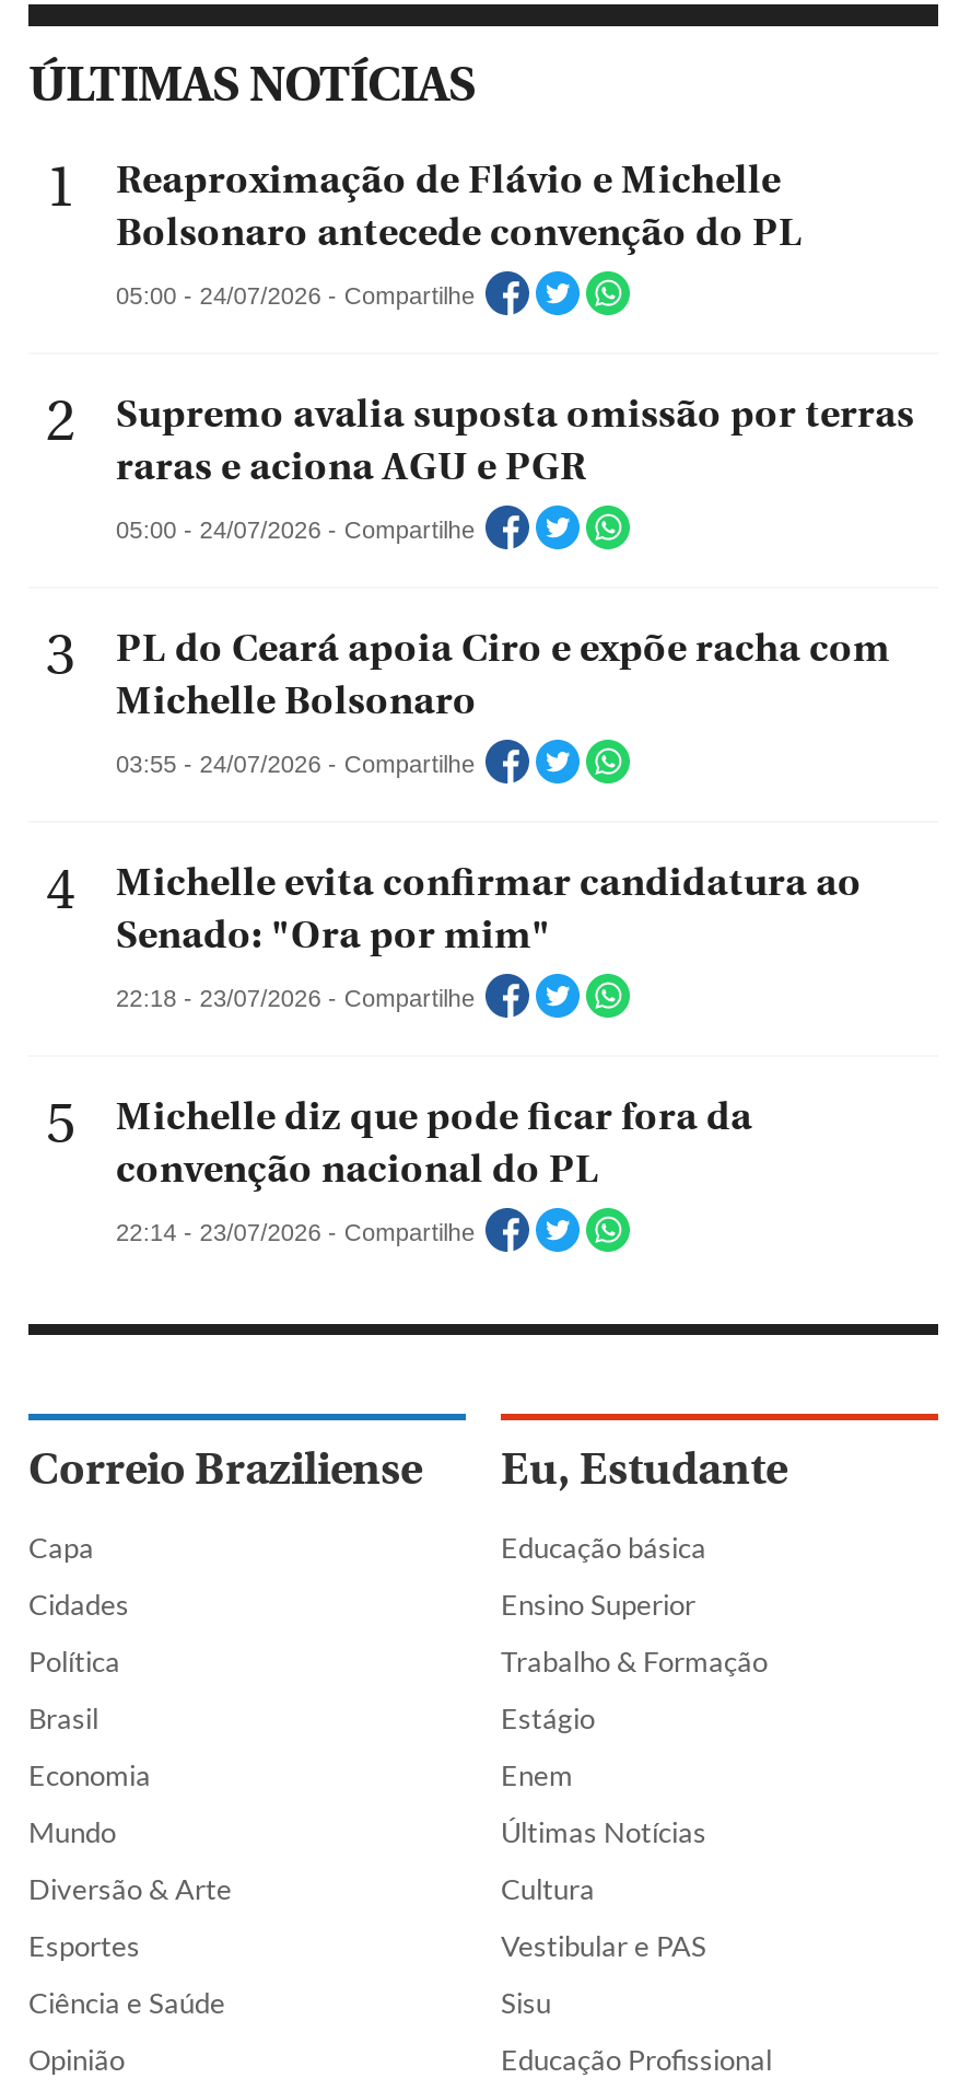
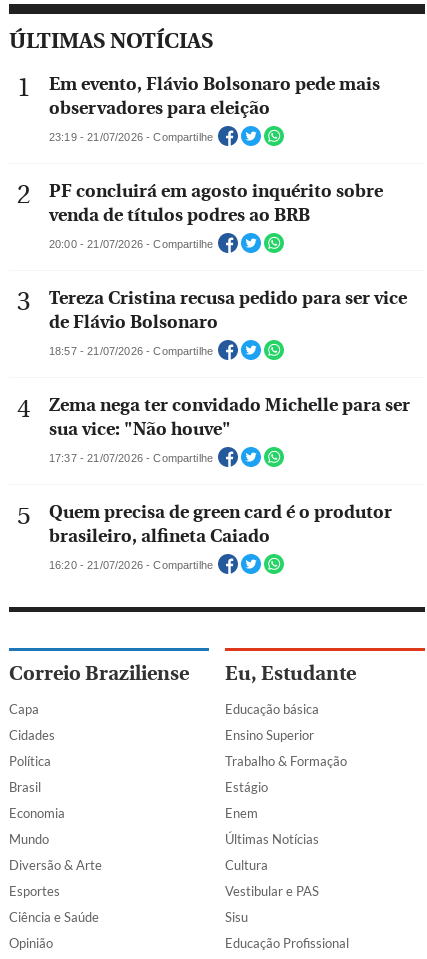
[116,158,803,256] Reaproximação de Flávio e Michelle | Bolsonaro antecede convenção do PL -> [49,74,380,119] Em evento, Flávio Bolsonaro pede mais | observadores para eleição
[116,281,475,308] 05:00 - 24/07/2026 - Compartilhe -> [49,131,213,143] 23:19 - 21/07/2026 - Compartilhe
[116,392,914,490] Supremo avalia suposta omissão por terras | raras e aciona AGU e PGR -> [49,181,383,226] PF concluirá em agosto inquérito sobre | venda de títulos podres ao BRB
[116,516,475,542] 05:00 - 24/07/2026 - Compartilhe -> [49,238,213,250] 20:00 - 21/07/2026 - Compartilhe
[116,626,890,725] PL do Ceará apoia Ciro e expõe racha com | Michelle Bolsonaro -> [49,288,407,333] Tereza Cristina recusa pedido para ser vice | de Flávio Bolsonaro
[116,750,475,776] 03:55 - 24/07/2026 - Compartilhe -> [49,345,213,357] 18:57 - 21/07/2026 - Compartilhe
[116,860,862,959] Michelle evita confirmar candidatura ao | Senado: "Ora por mim" -> [49,395,410,440] Zema nega ter convidado Michelle para ser | sua vice: "Não houve"
[116,984,475,1010] 22:18 - 23/07/2026 - Compartilhe -> [49,452,213,464] 17:37 - 21/07/2026 - Compartilhe
[116,1094,752,1193] Michelle diz que pode ficar fora da | convenção nacional do PL -> [49,502,392,547] Quem precisa de green card é o produtor | brasileiro, alfineta Caiado
[116,1218,475,1244] 22:14 - 23/07/2026 - Compartilhe -> [49,559,213,571] 16:20 - 21/07/2026 - Compartilhe

